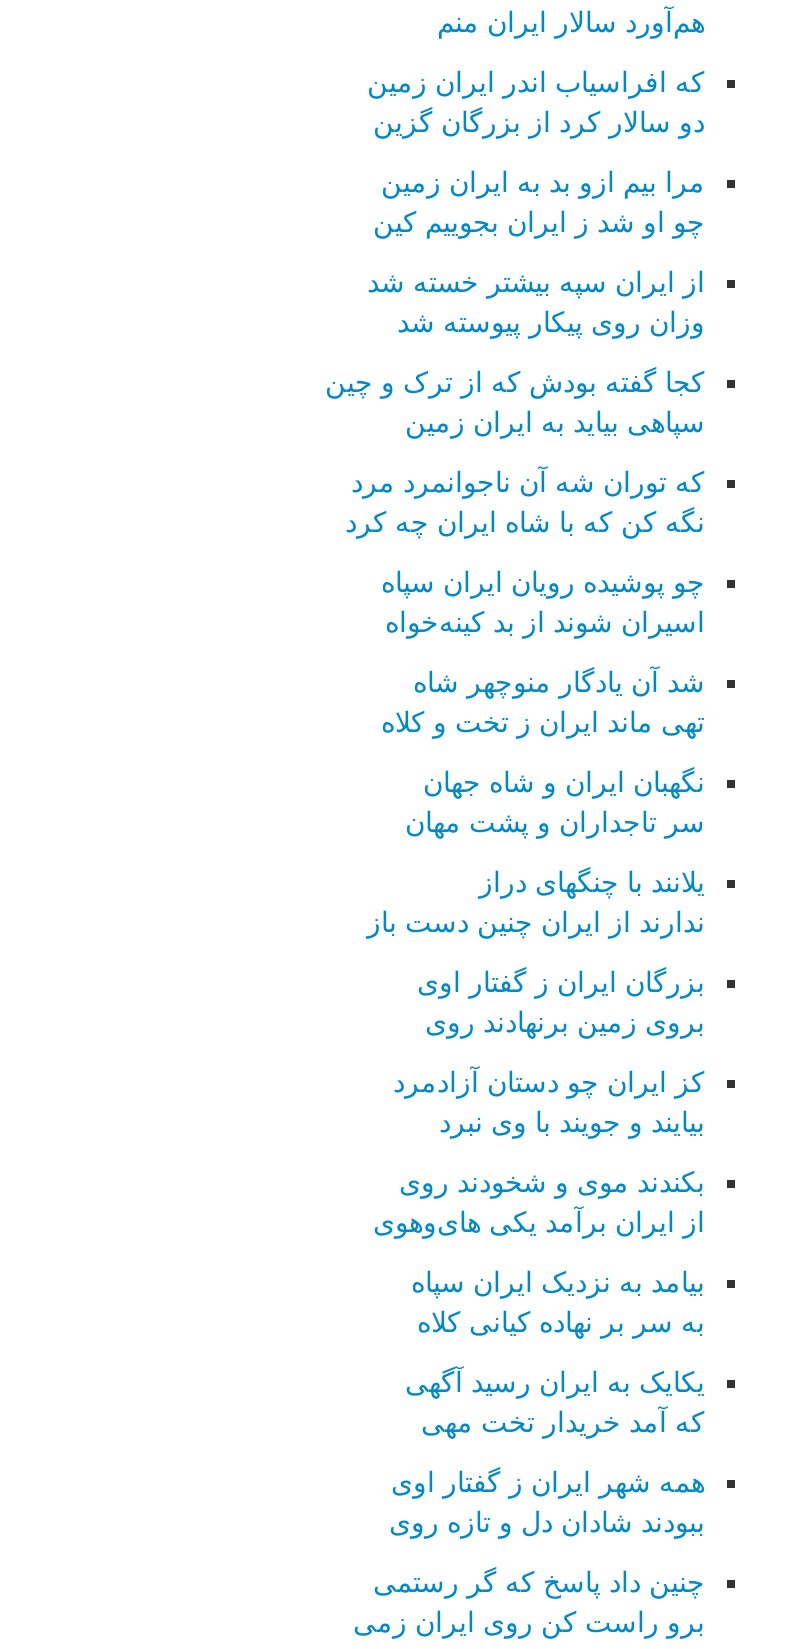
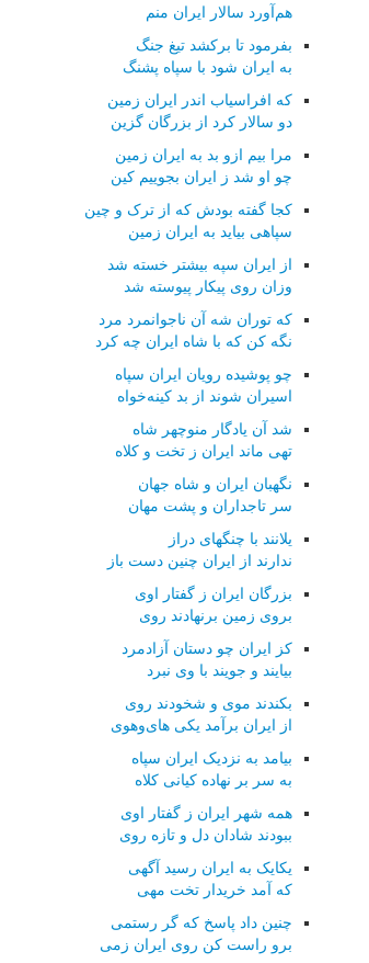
none -> [123,36,292,76] بفرمود تا برکشد تیغ جنگ | به ایران شود با سپاه پشنگ
moved [367,266,705,338] -> [107,256,292,295]: از ایران سپه بیشتر خسته شد | وزان روی پیکار پیوسته شد
moved [405,1366,705,1438] -> [128,859,292,898]: یکایک به ایران رسید آگهی | که آمد خریدار تخت مهی

